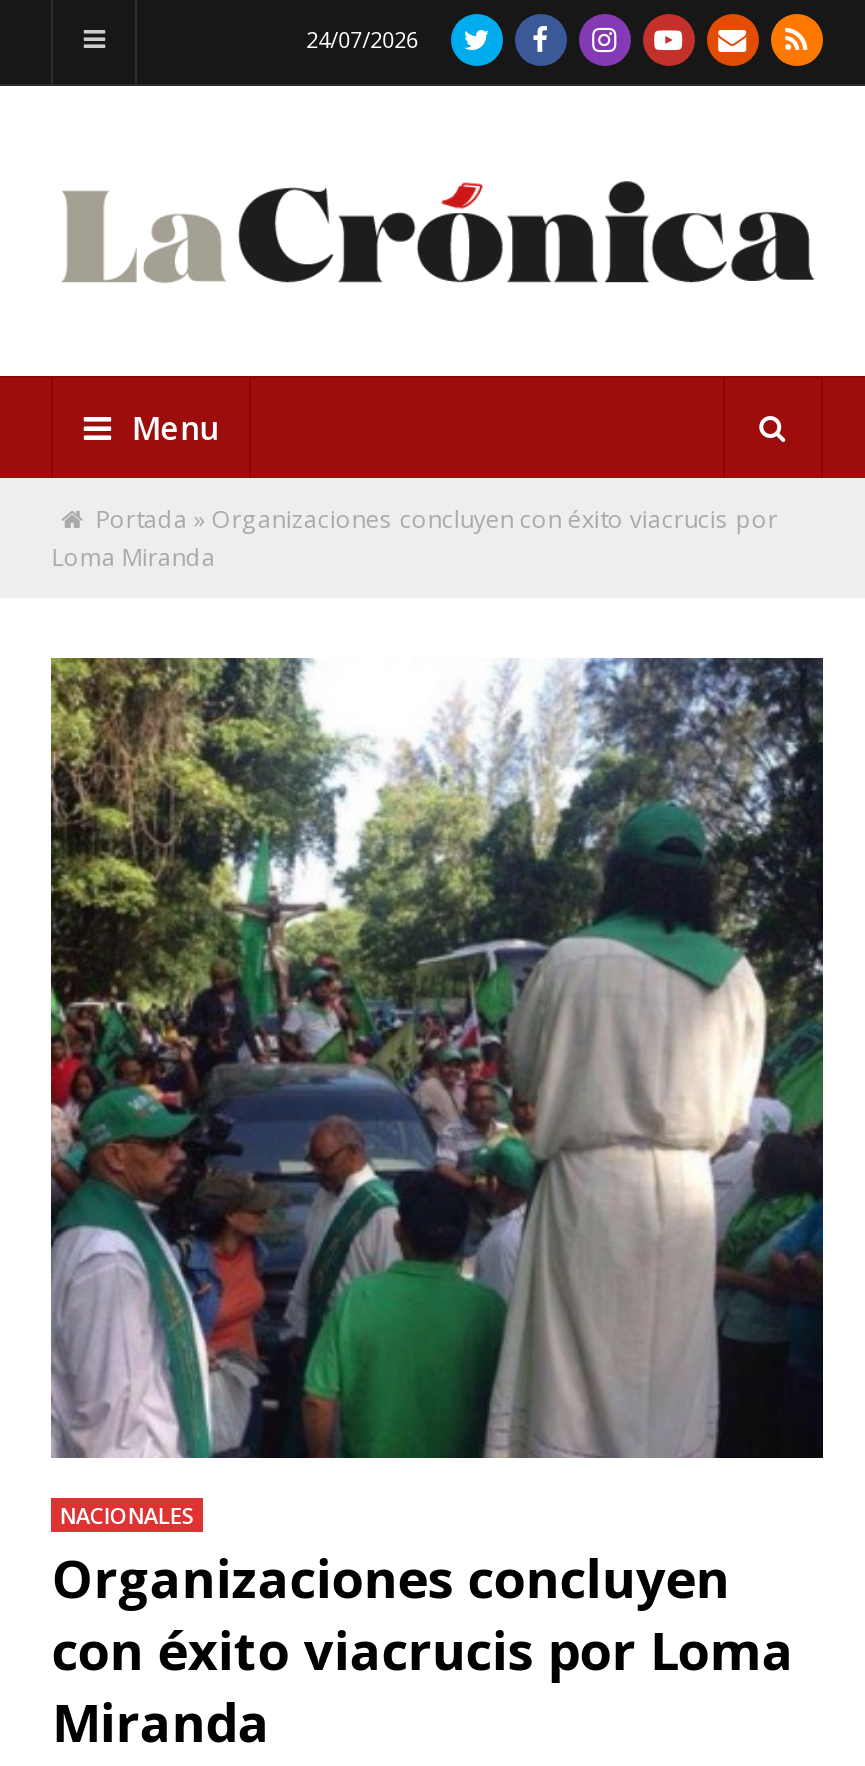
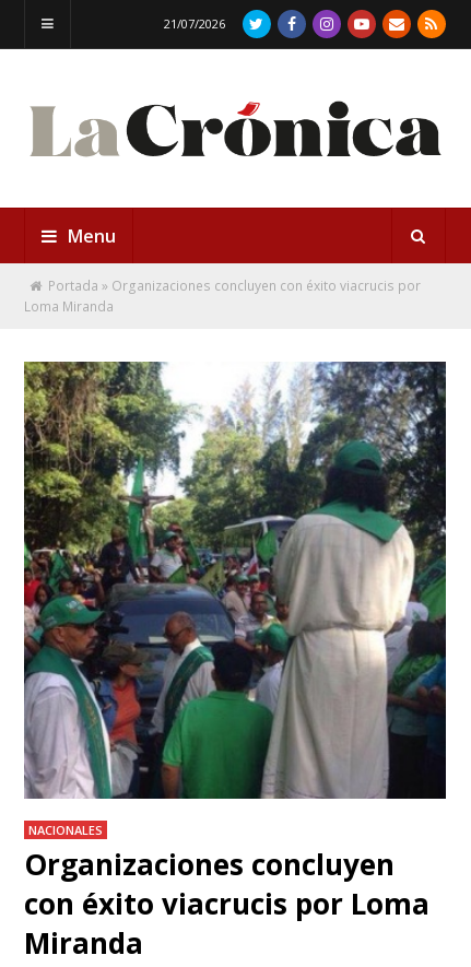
[306,24,418,54] 24/07/2026 -> [163,15,225,32] 21/07/2026

